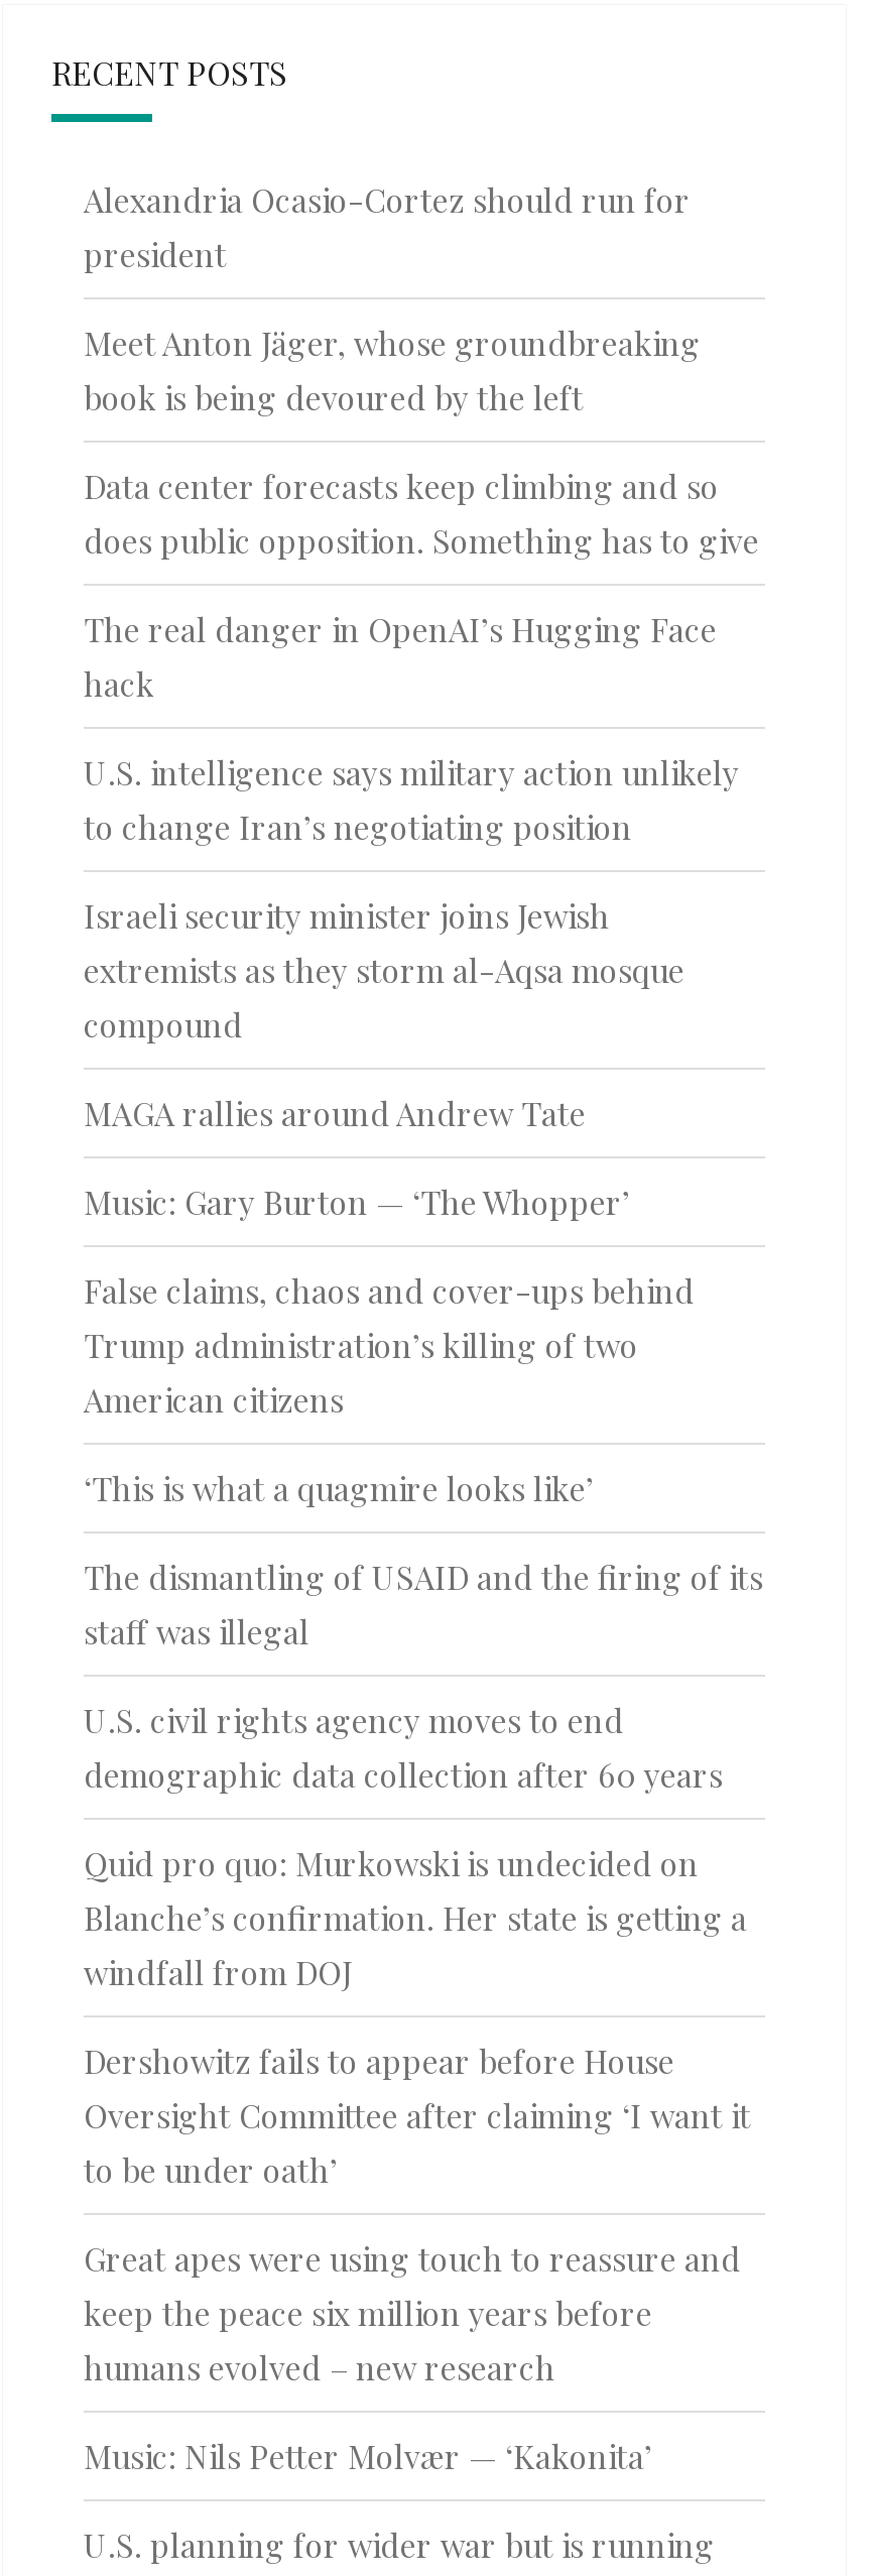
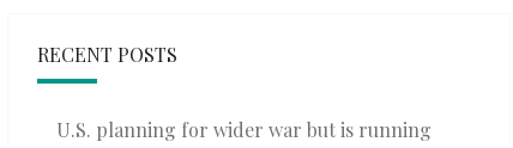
[84,179,763,2478] Alexandria Ocasio-Cortez should run for | president | Meet Anton Jäger, whose groundbreaking | book is being devoured by the left | Data center forecasts keep climbing and so | does public opposition. Something has to give | The real danger in OpenAI’s Hugging Face | hack | U.S. intelligence says military action unlikely | to change Iran’s negotiating position | Israeli security minister joins Jewish | extremists as they storm al-Aqsa mosque | compound | MAGA rallies around Andrew Tate | Music: Gary Burton — ‘The Whopper’ | False claims, chaos and cover-ups behind | Trump administration’s killing of two | American citizens | ‘This is what a quagmire looks like’ | The dismantling of USAID and the firing of its | staff was illegal | U.S. civil rights agency moves to end | demographic data collection after 60 years | Quid pro quo: Murkowski is undecided on | Blanche’s confirmation. Her state is getting a | windfall from DOJ | Dershowitz fails to appear before House | Oversight Committee after claiming ‘I want it | to be under oath’ | Great apes were using touch to reassure and | keep the peace six million years before | humans evolved – new research | Music: Nils Petter Molvær — ‘Kakonita’ -> none

